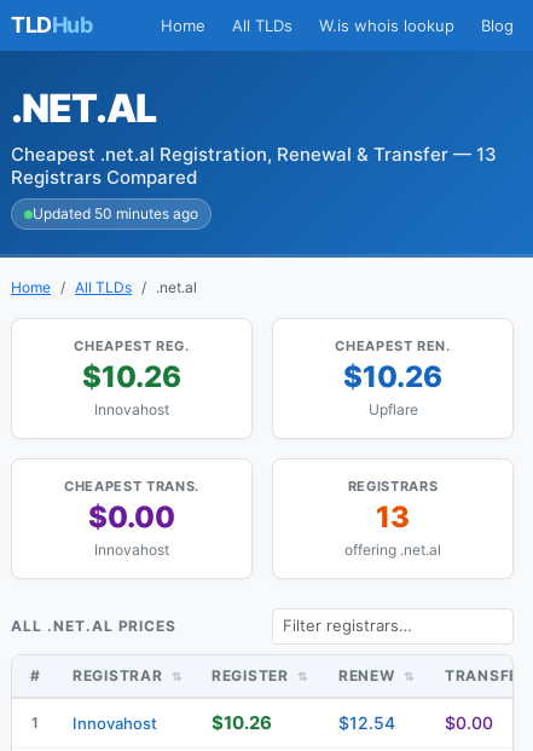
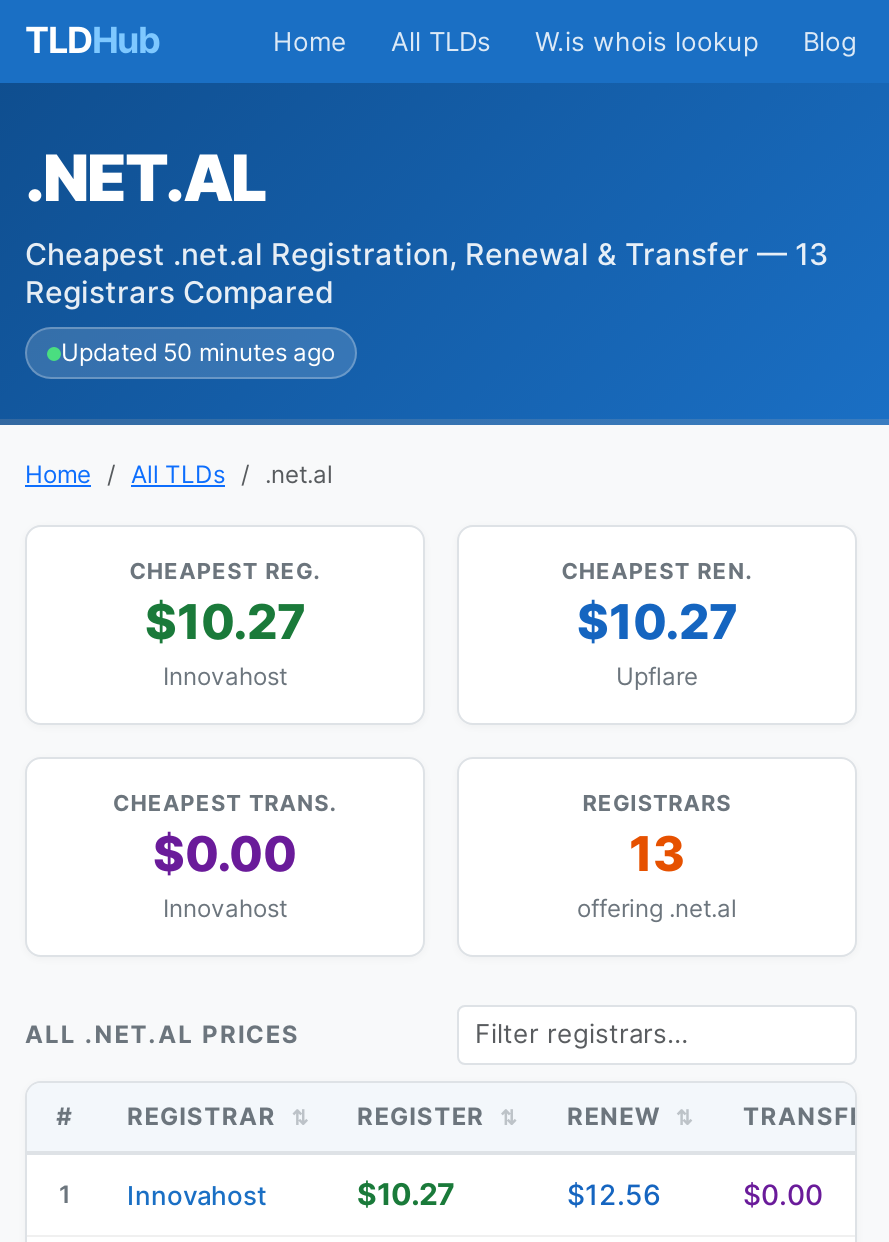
[82,359,181,394] $10.26 -> [145,593,305,651] $10.27
[343,359,442,394] $10.26 -> [577,593,737,651] $10.27
[212,710,272,733] $10.26 -> [357,1174,455,1212] $10.27
[338,712,395,732] $12.54 -> [567,1176,661,1210] $12.56

